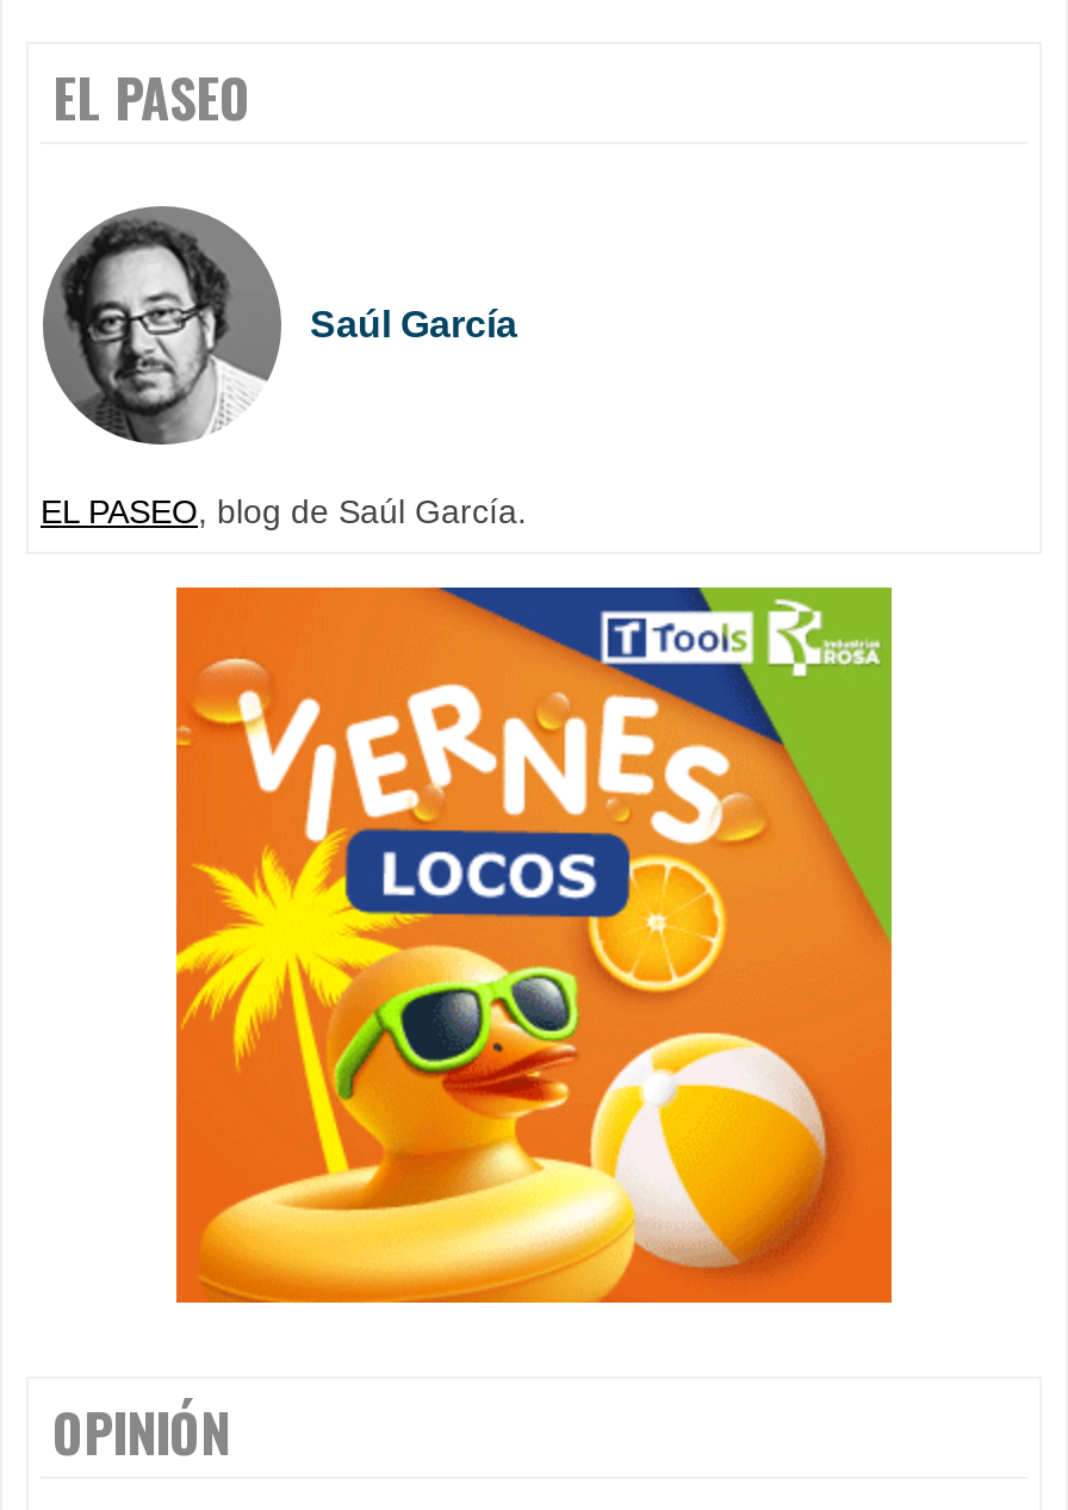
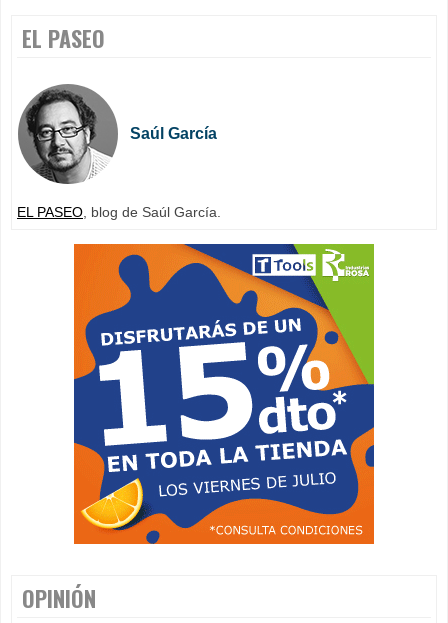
[174,614,894,1305] [image] -> [73,254,375,545] [image]

